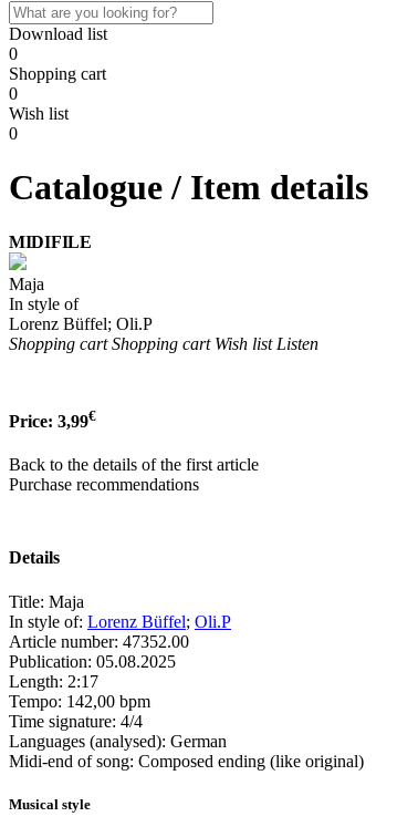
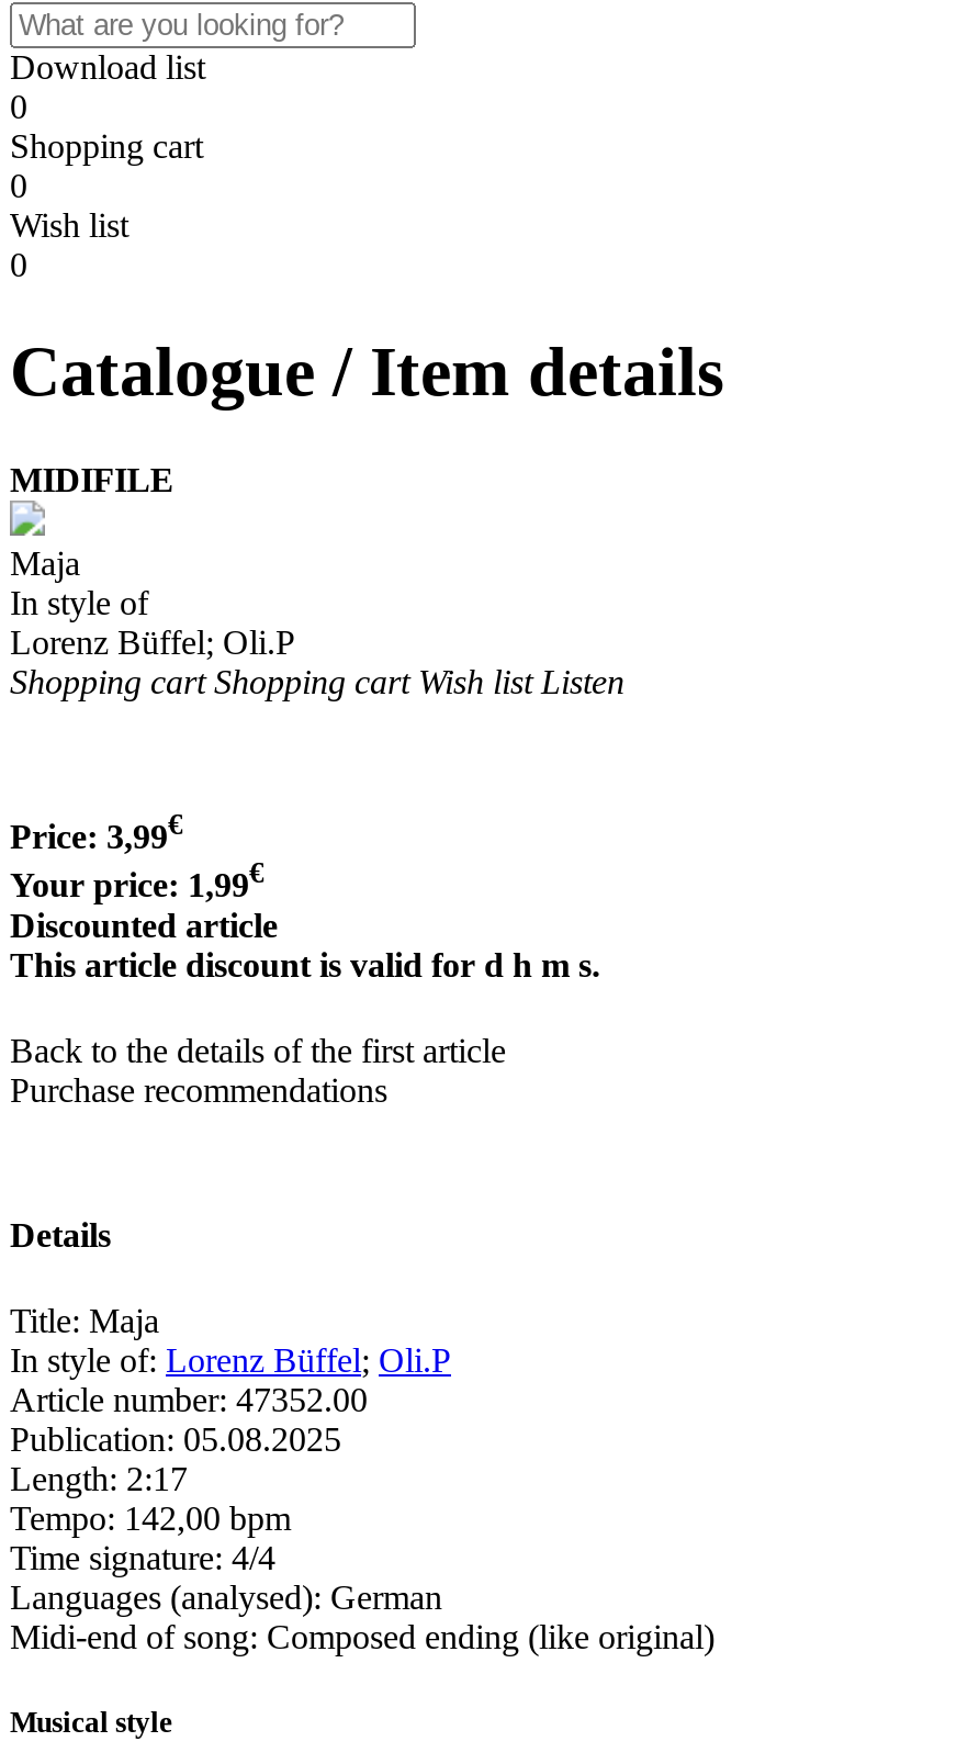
none -> [10,857,600,982] Your price: 1,99€ | Discounted article | This article discount is valid for d h m s.

